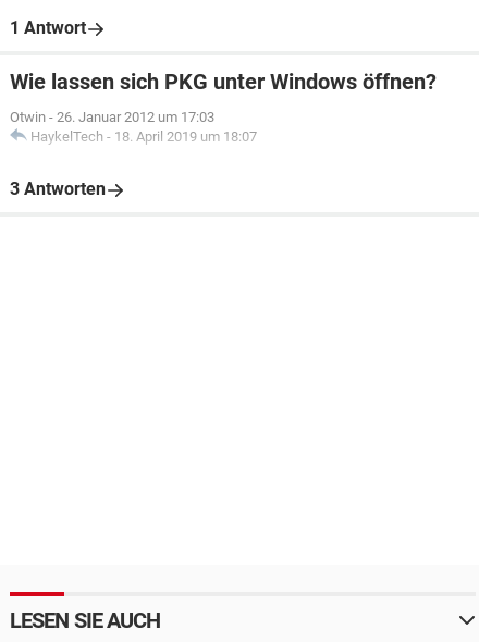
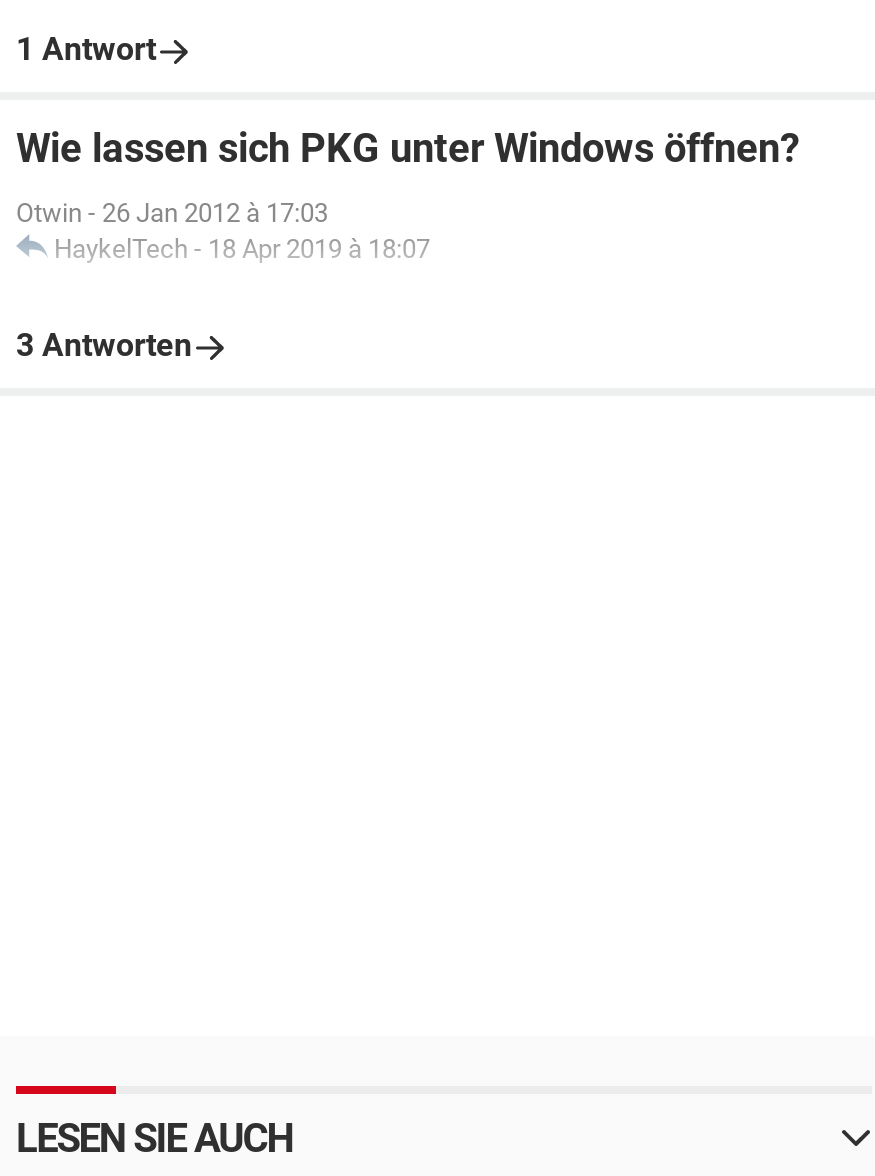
[10,109,214,125] Otwin - 26. Januar 2012 um 17:03 -> [16,198,328,228] Otwin - 26 Jan 2012 à 17:03
[30,128,257,145] HaykelTech - 18. April 2019 um 18:07 -> [54,234,430,264] HaykelTech - 18 Apr 2019 à 18:07

